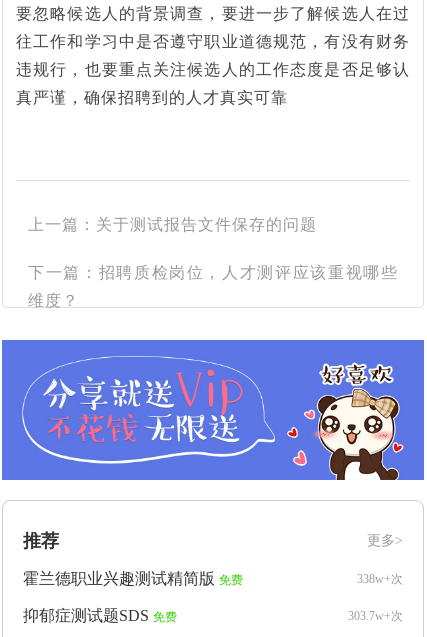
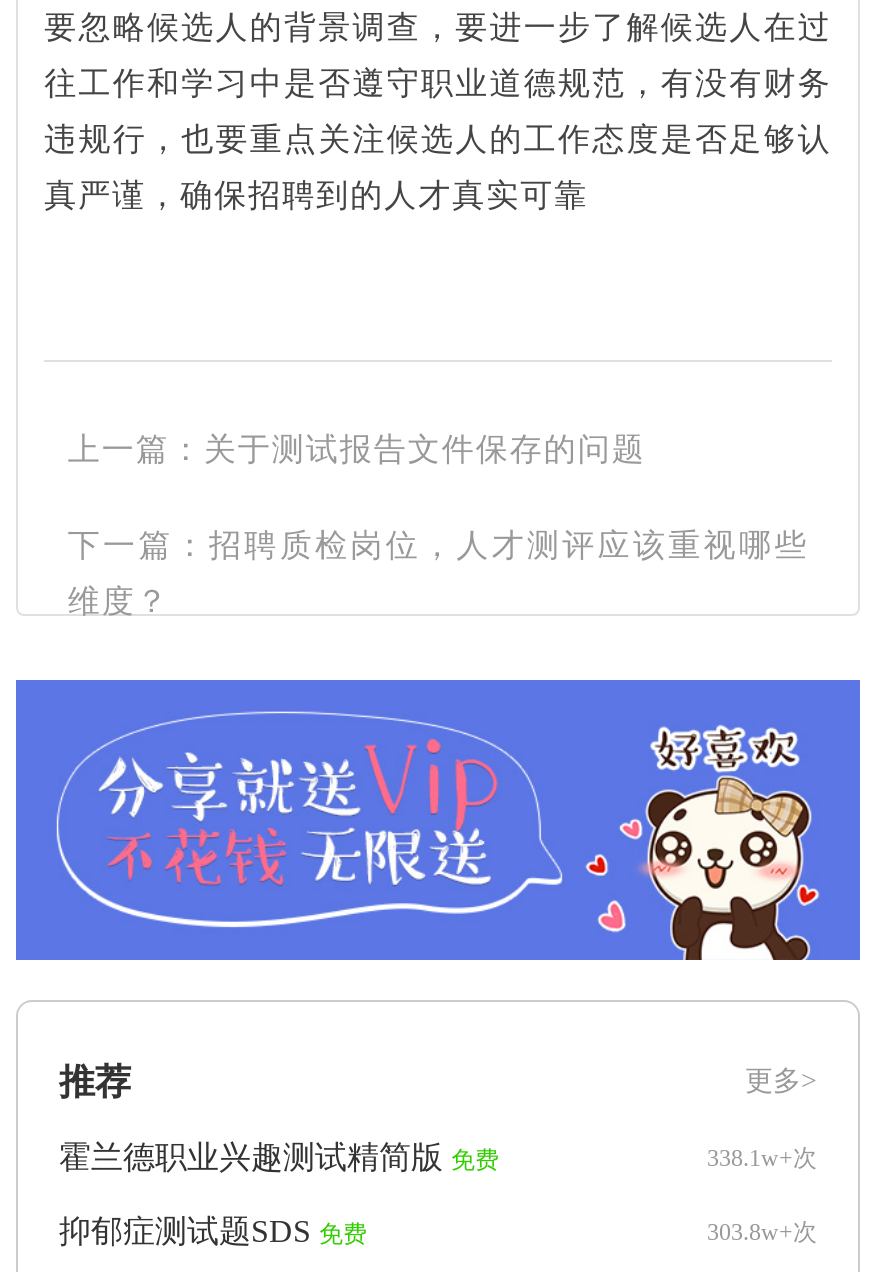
[356,572,402,586] 338w+次 -> [707,1144,817,1172] 338.1w+次
[347,609,402,623] 303.7w+次 -> [707,1218,817,1246] 303.8w+次

